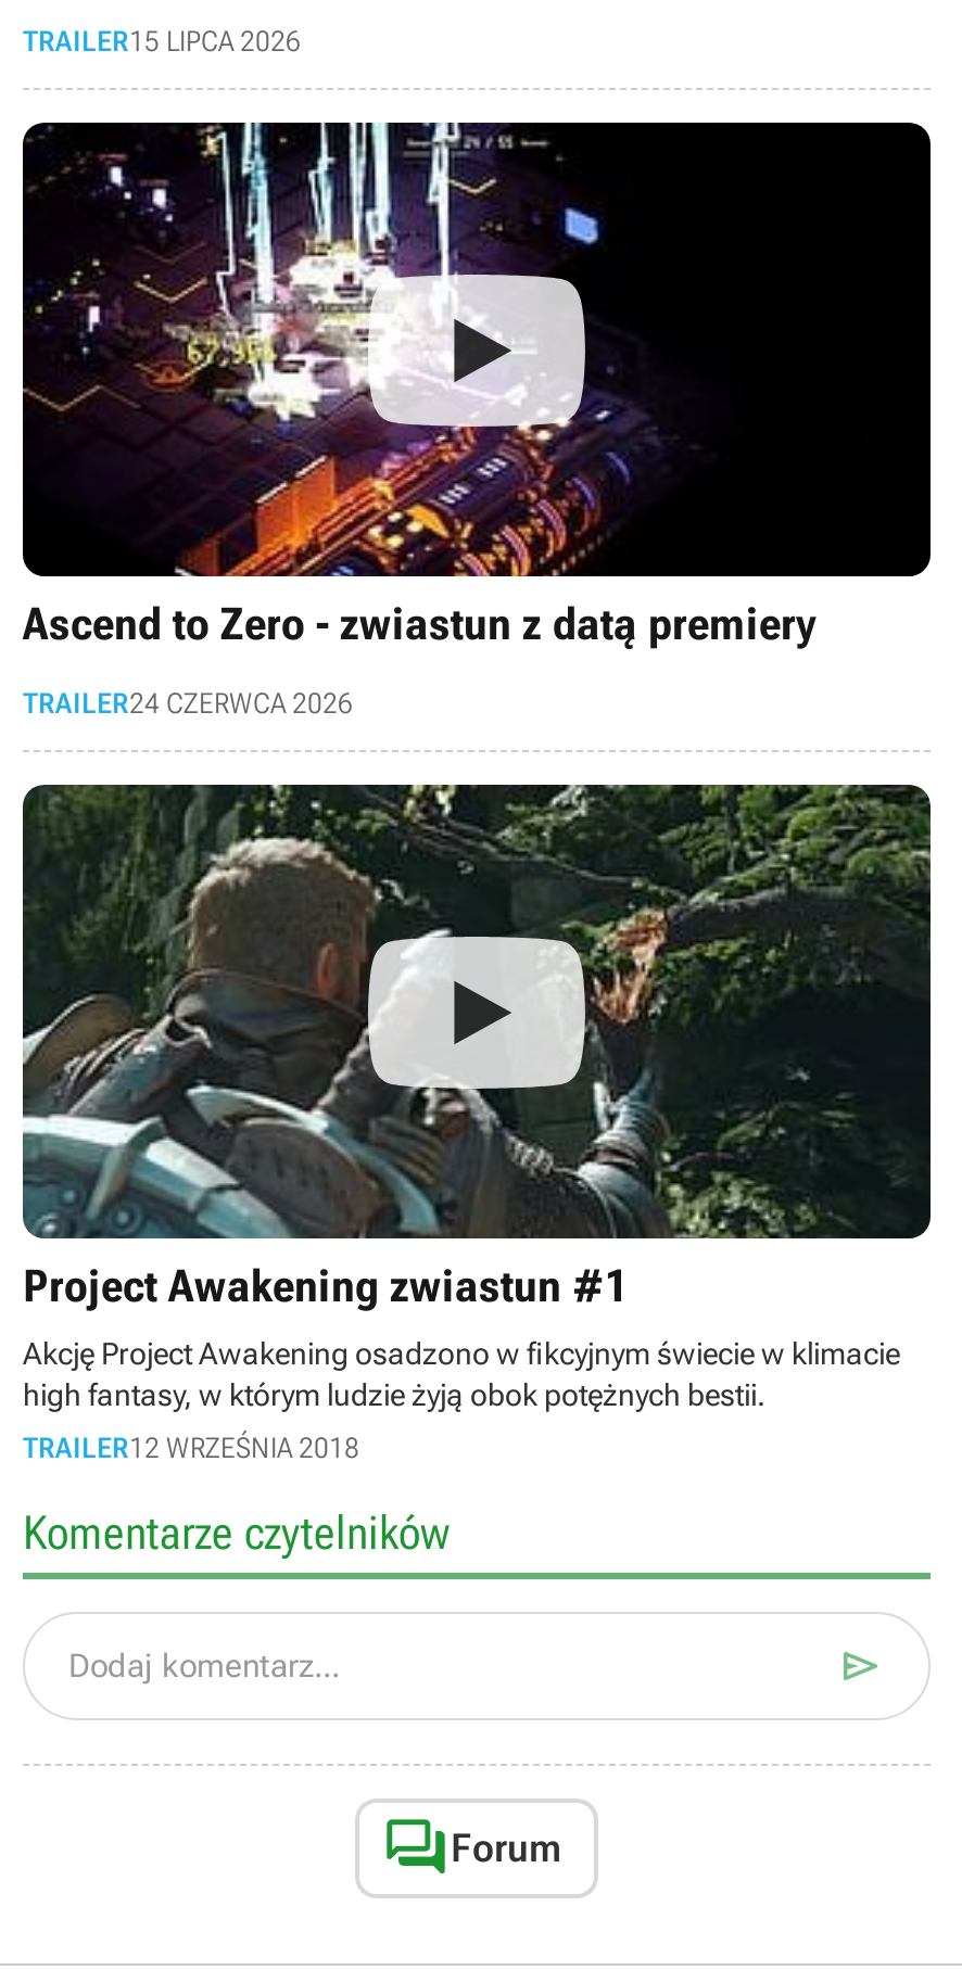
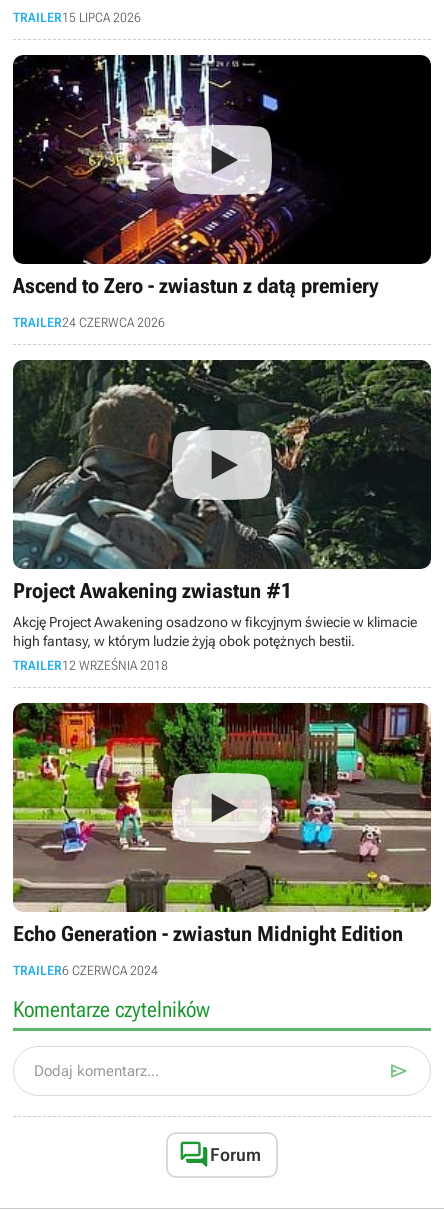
none -> [12,702,432,978] [image] | Echo Generation - zwiastun Midnight Edition | TRAILER6 CZERWCA 2024

